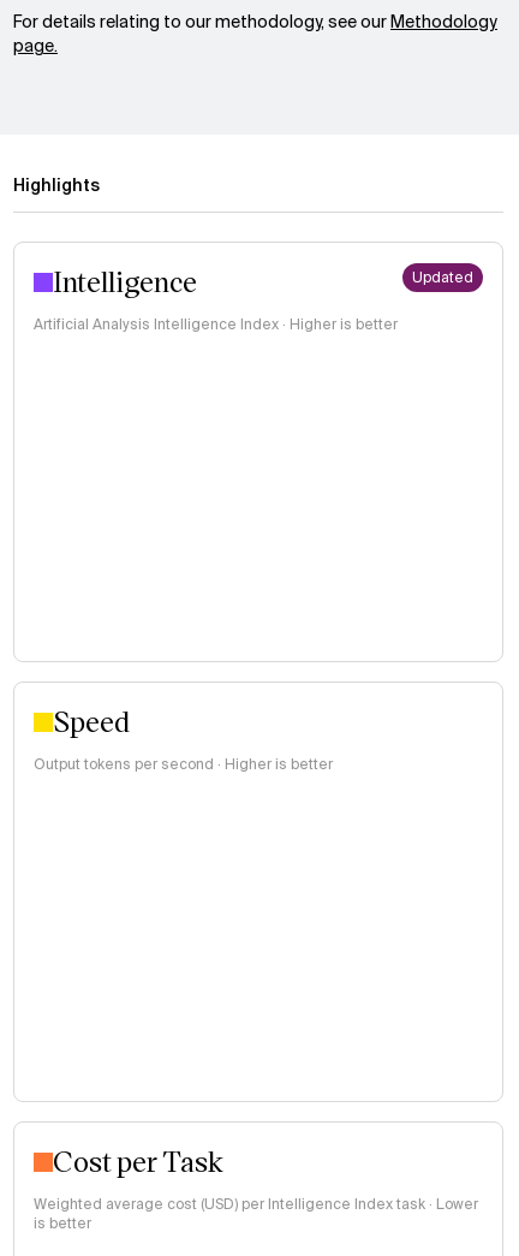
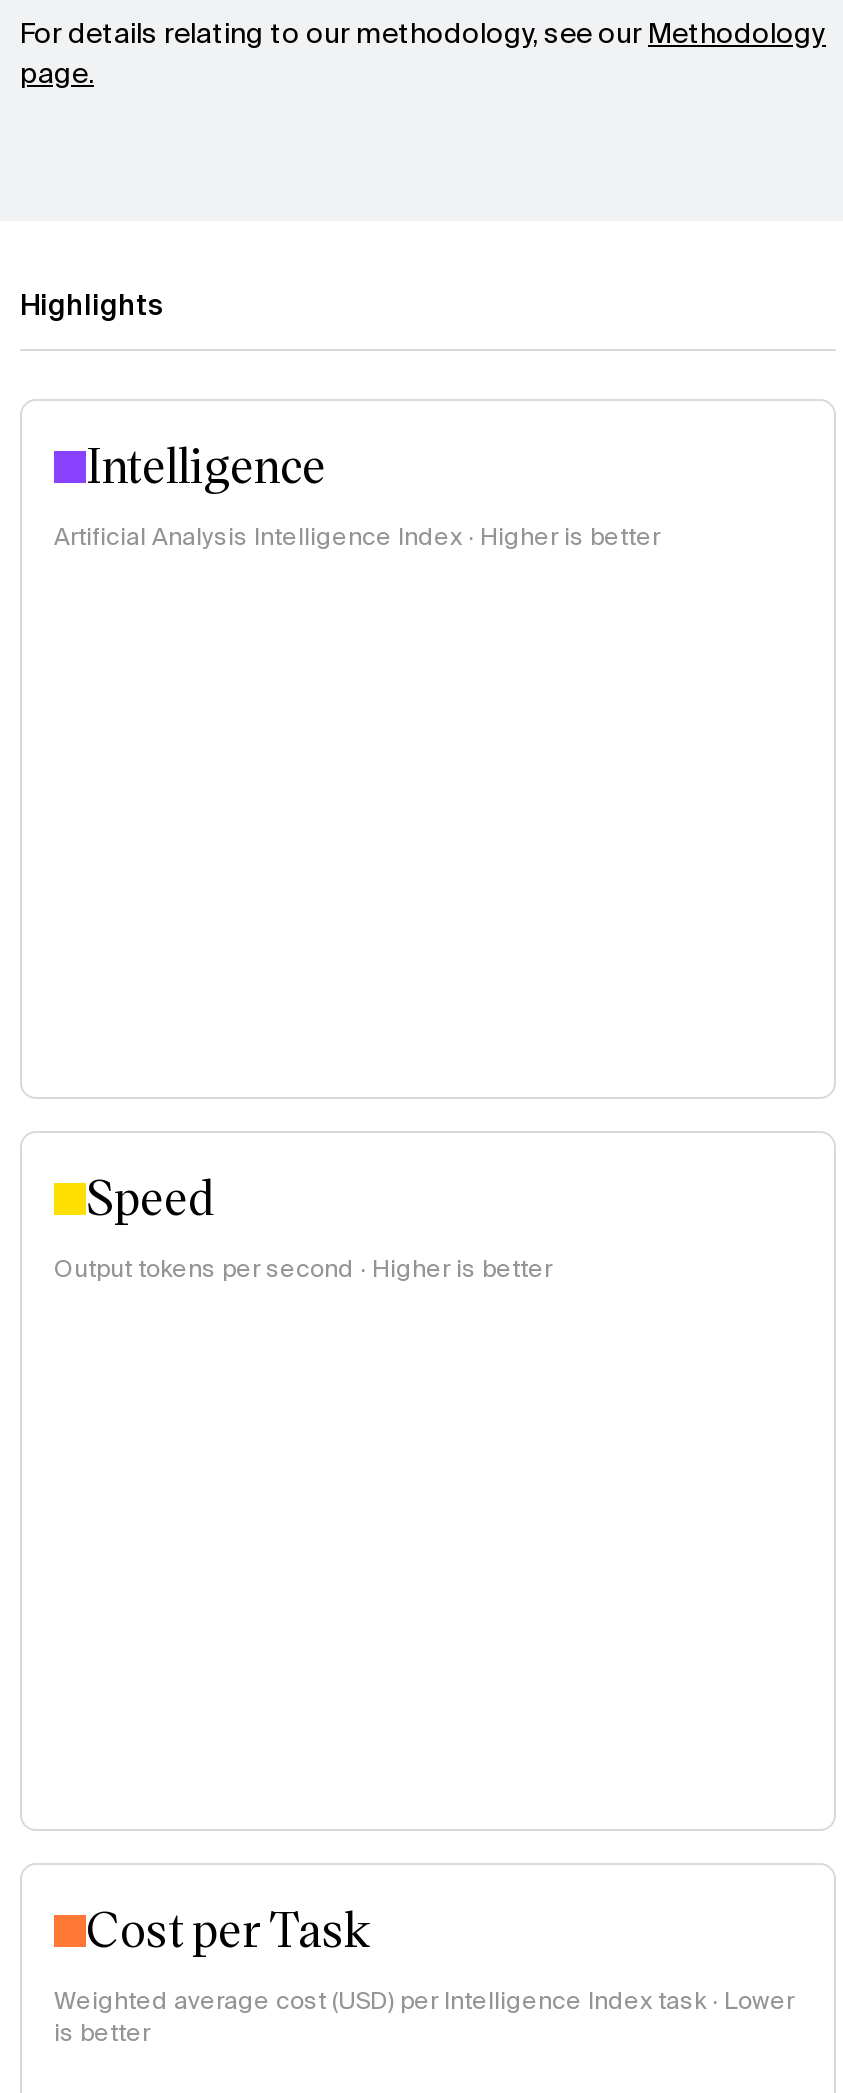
[412,268,473,287] Updated -> none

